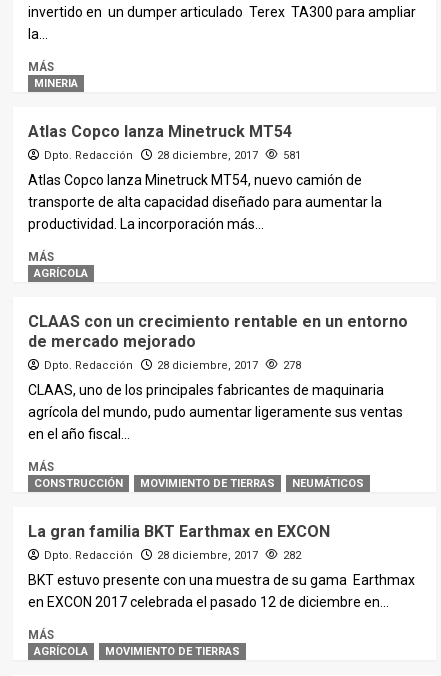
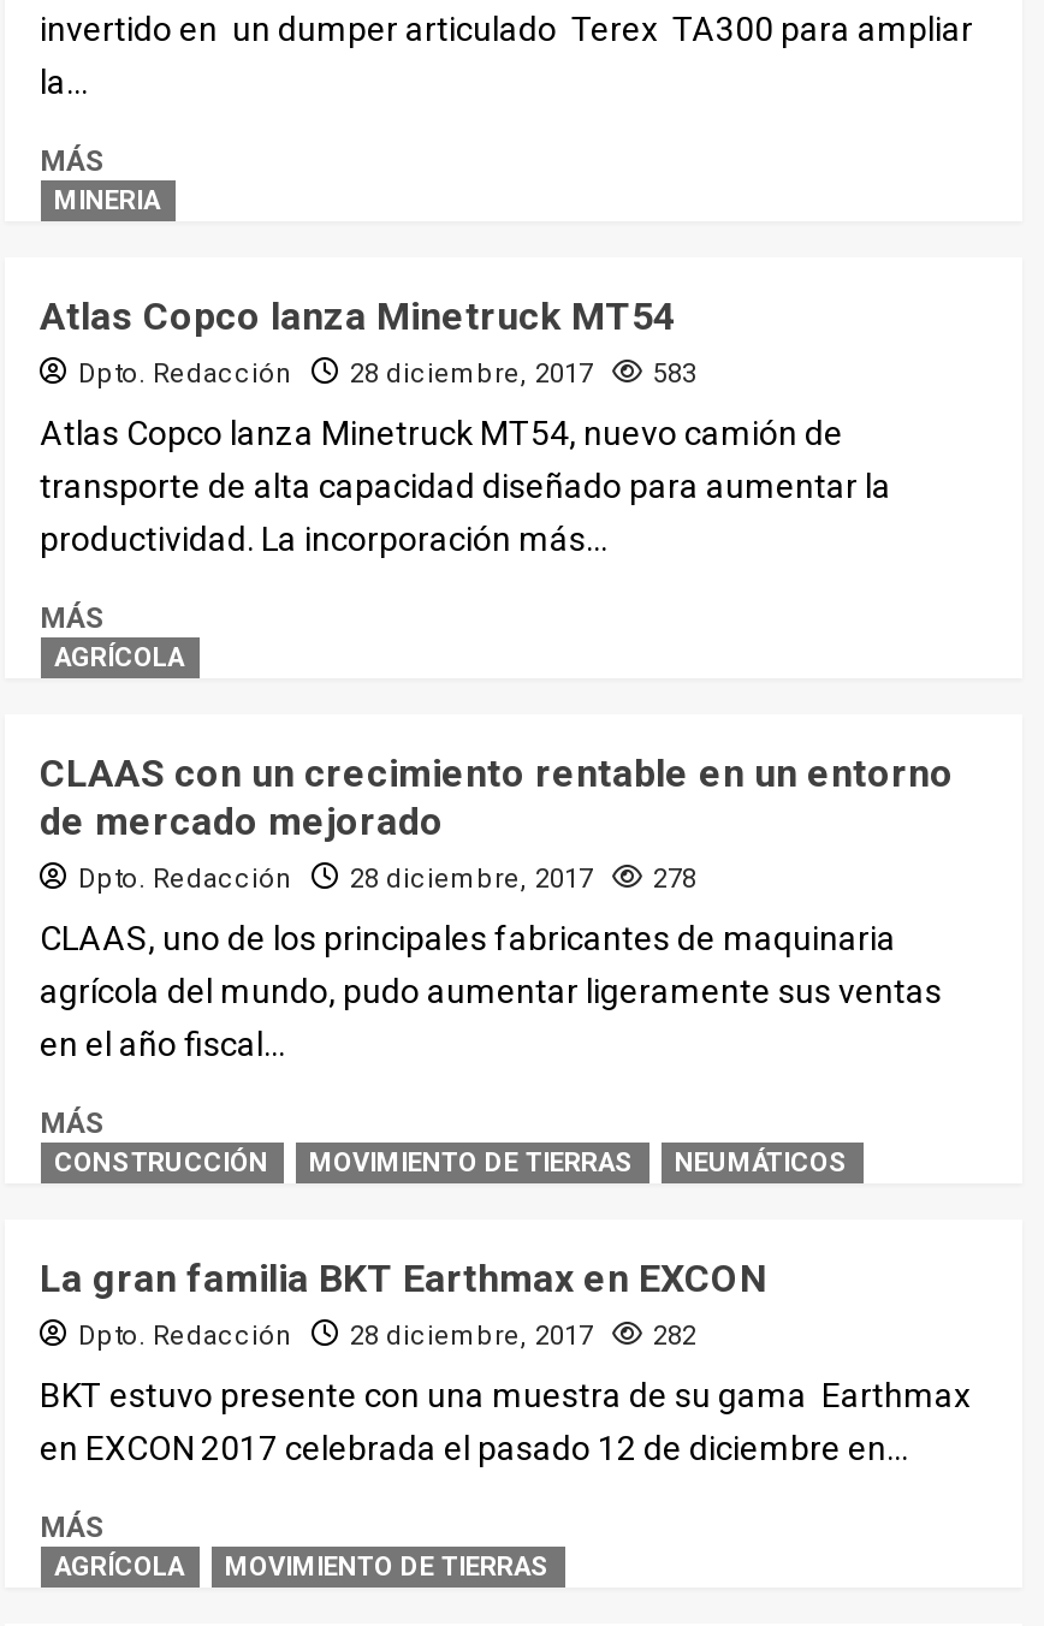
[43,149,300,162] Dpto. Redacción 28 diciembre, 2017 581 -> [78,359,696,391] Dpto. Redacción 28 diciembre, 2017 583

